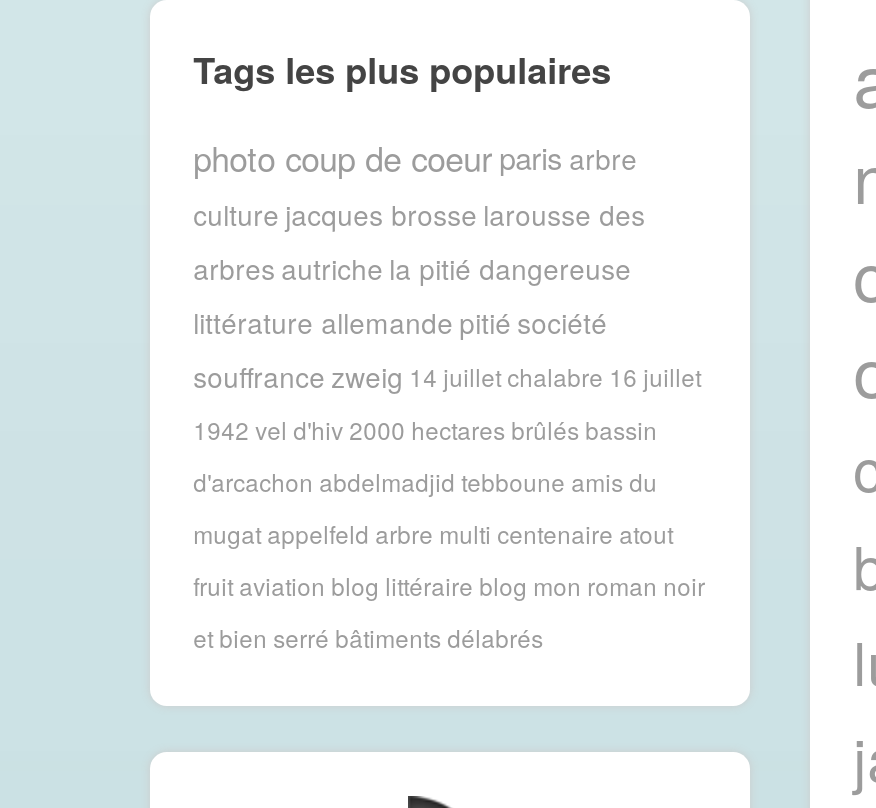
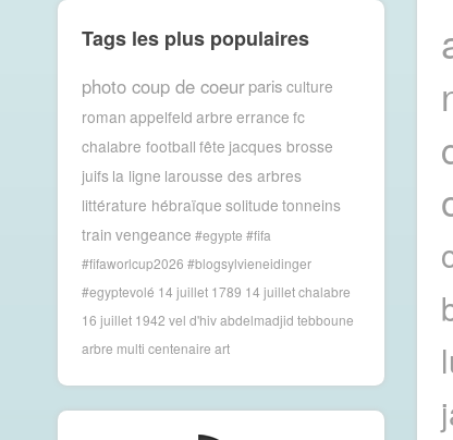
[193,133,705,653] photo coup de coeur paris arbre | culture jacques brosse larousse des | arbres autriche la pitié dangereuse | littérature allemande pitié société | souffrance zweig 14 juillet chalabre 16 juillet | 1942 vel d'hiv 2000 hectares brûlés bassin | d'arcachon abdelmadjid tebboune amis du | mugat appelfeld arbre multi centenaire atout | fruit aviation blog littéraire blog mon roman noir | et bien serré bâtiments délabrés -> [81,73,353,357] photo coup de coeur paris culture | roman appelfeld arbre errance fc | chalabre football fête jacques brosse | juifs la ligne larousse des arbres | littérature hébraïque solitude tonneins | train vengeance #egypte #fifa | #fifaworlcup2026 #blogsylvieneidinger | #egyptevolé 14 juillet 1789 14 juillet chalabre | 16 juillet 1942 vel d'hiv abdelmadjid tebboune | arbre multi centenaire art

